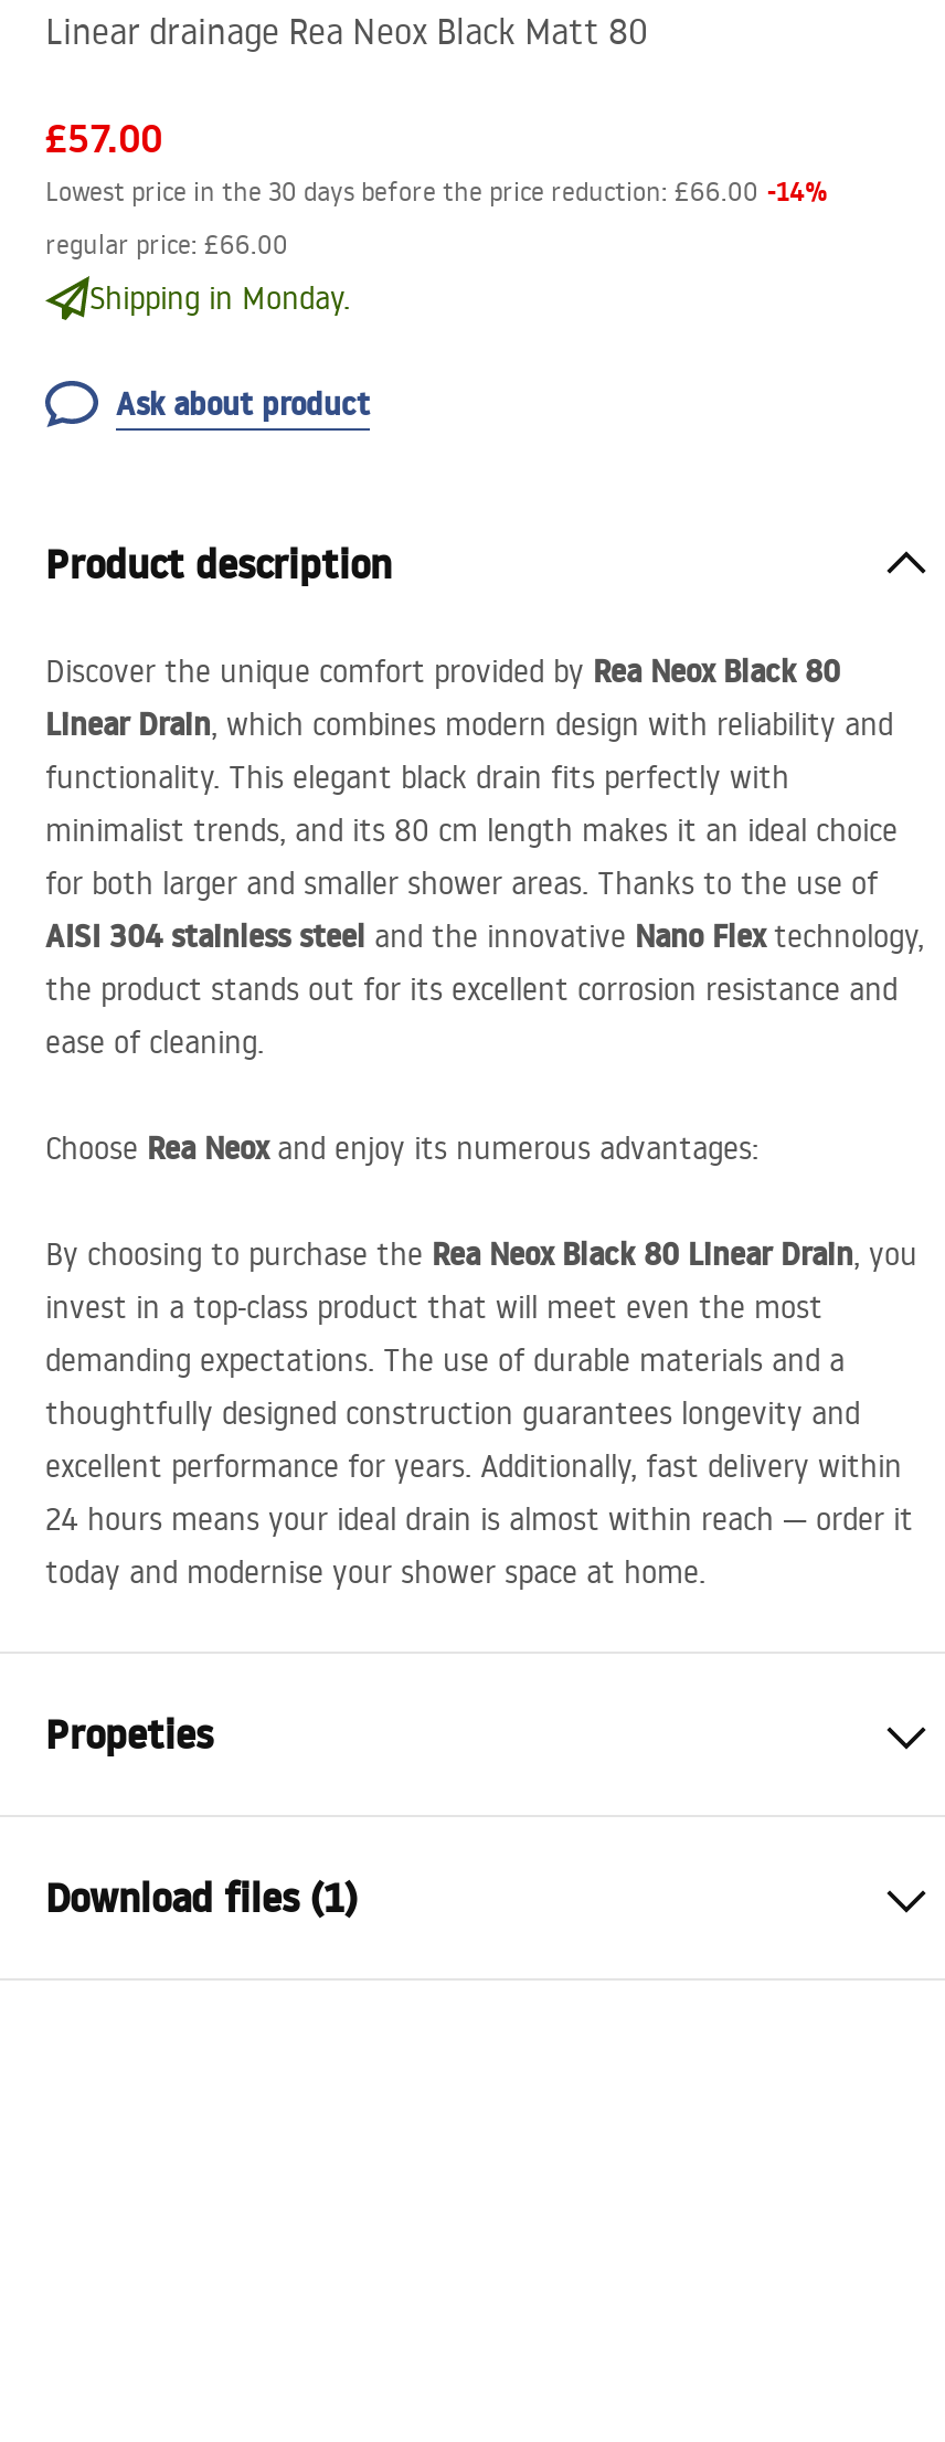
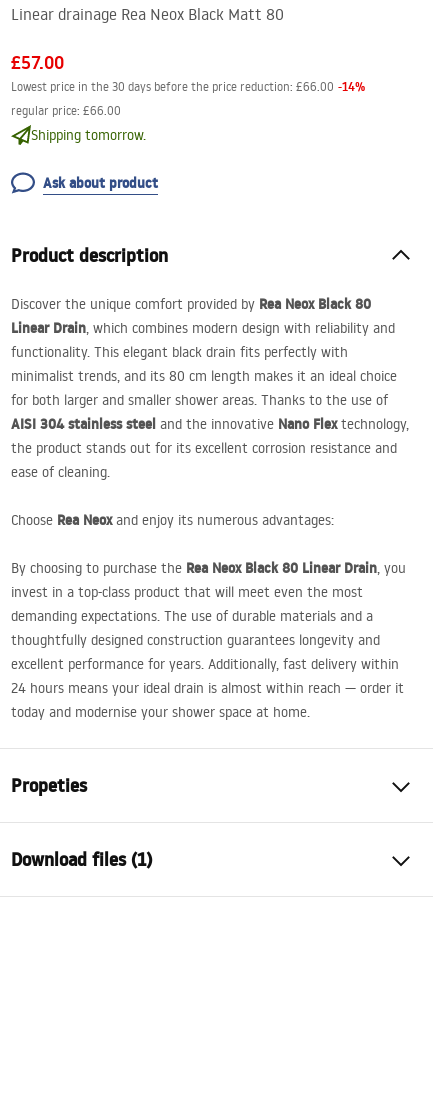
[89,278,350,318] Shipping in Monday. -> [31,126,146,144] Shipping tomorrow.

